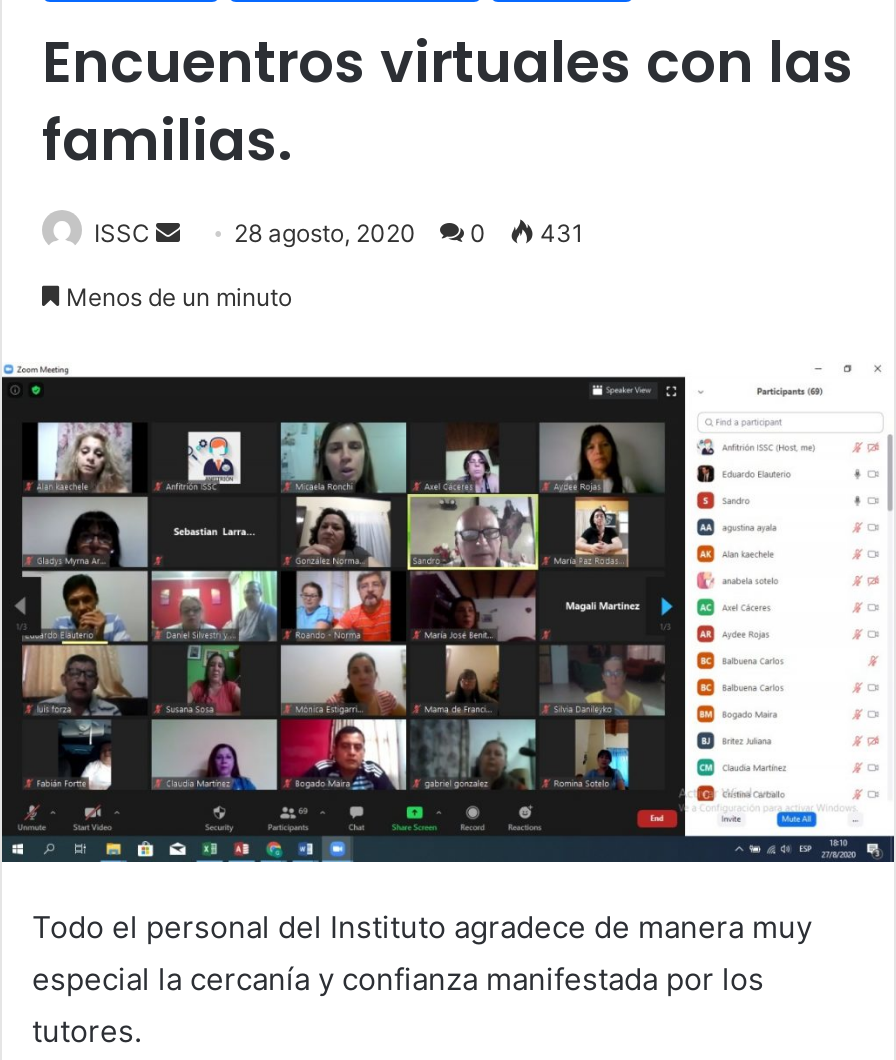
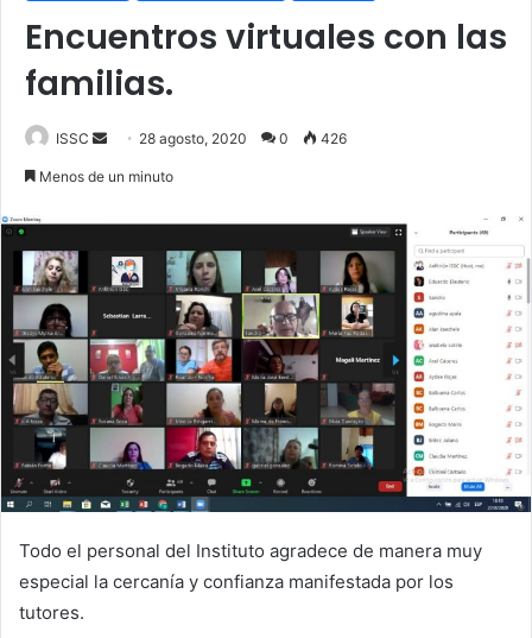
[534,217,584,247] 431 -> [317,129,347,147] 426

